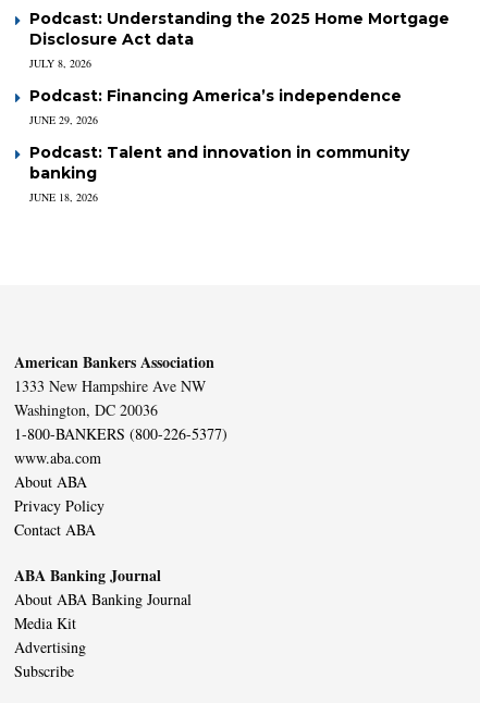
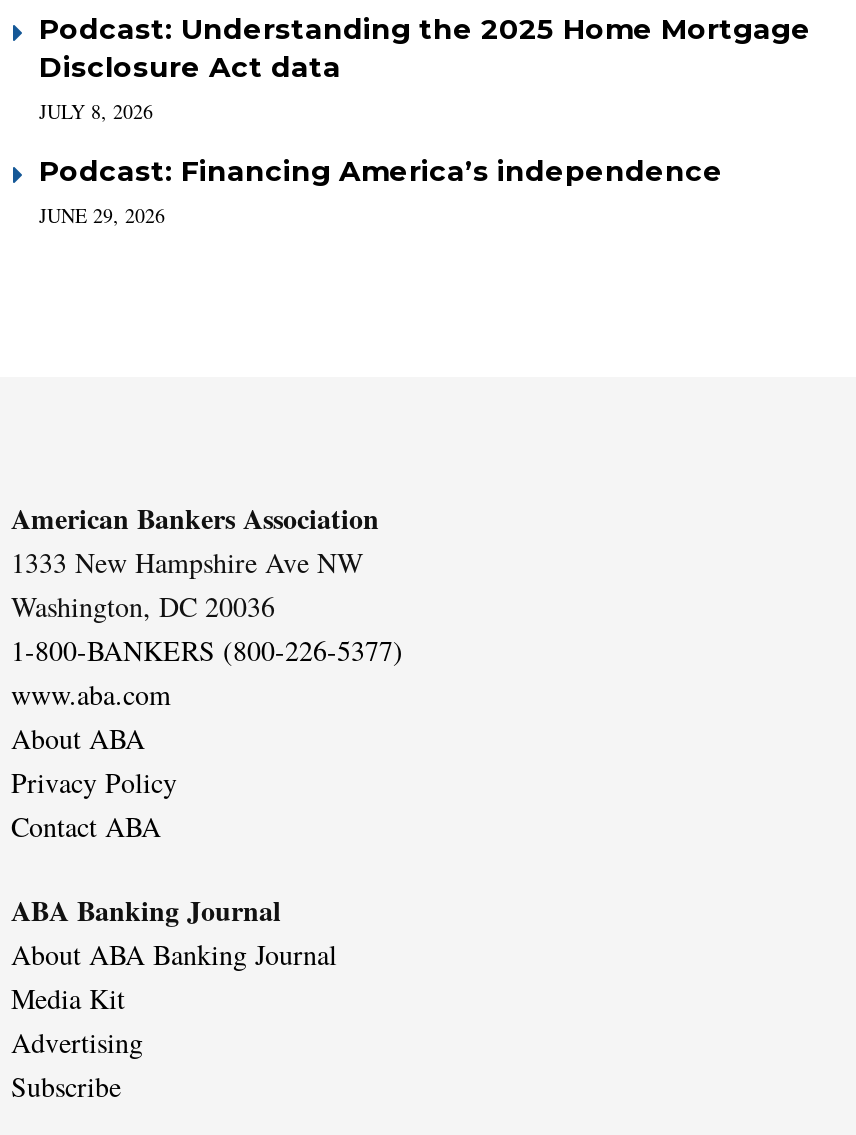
[29,143,409,205] Podcast: Talent and innovation in community | banking | JUNE 18, 2026 -> none

